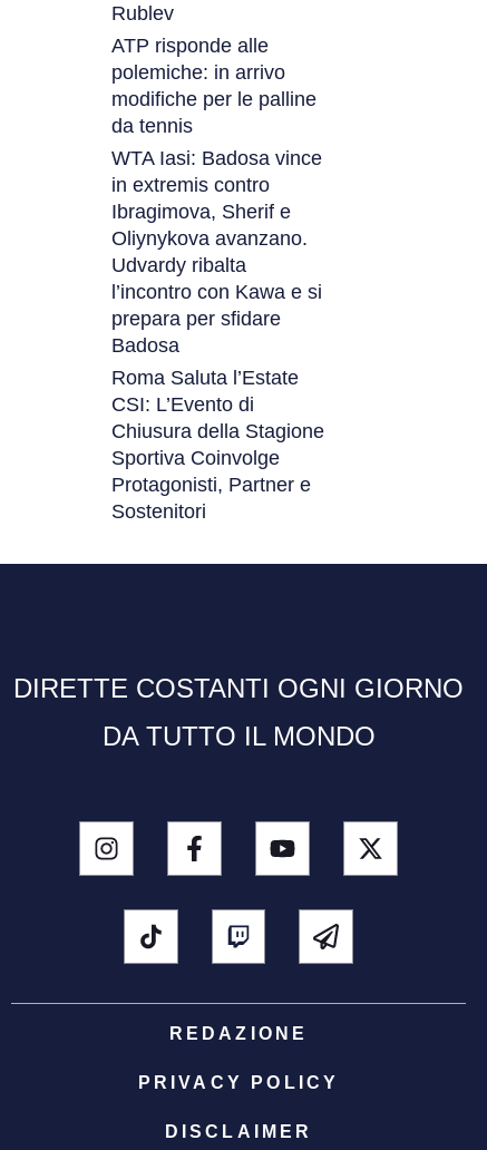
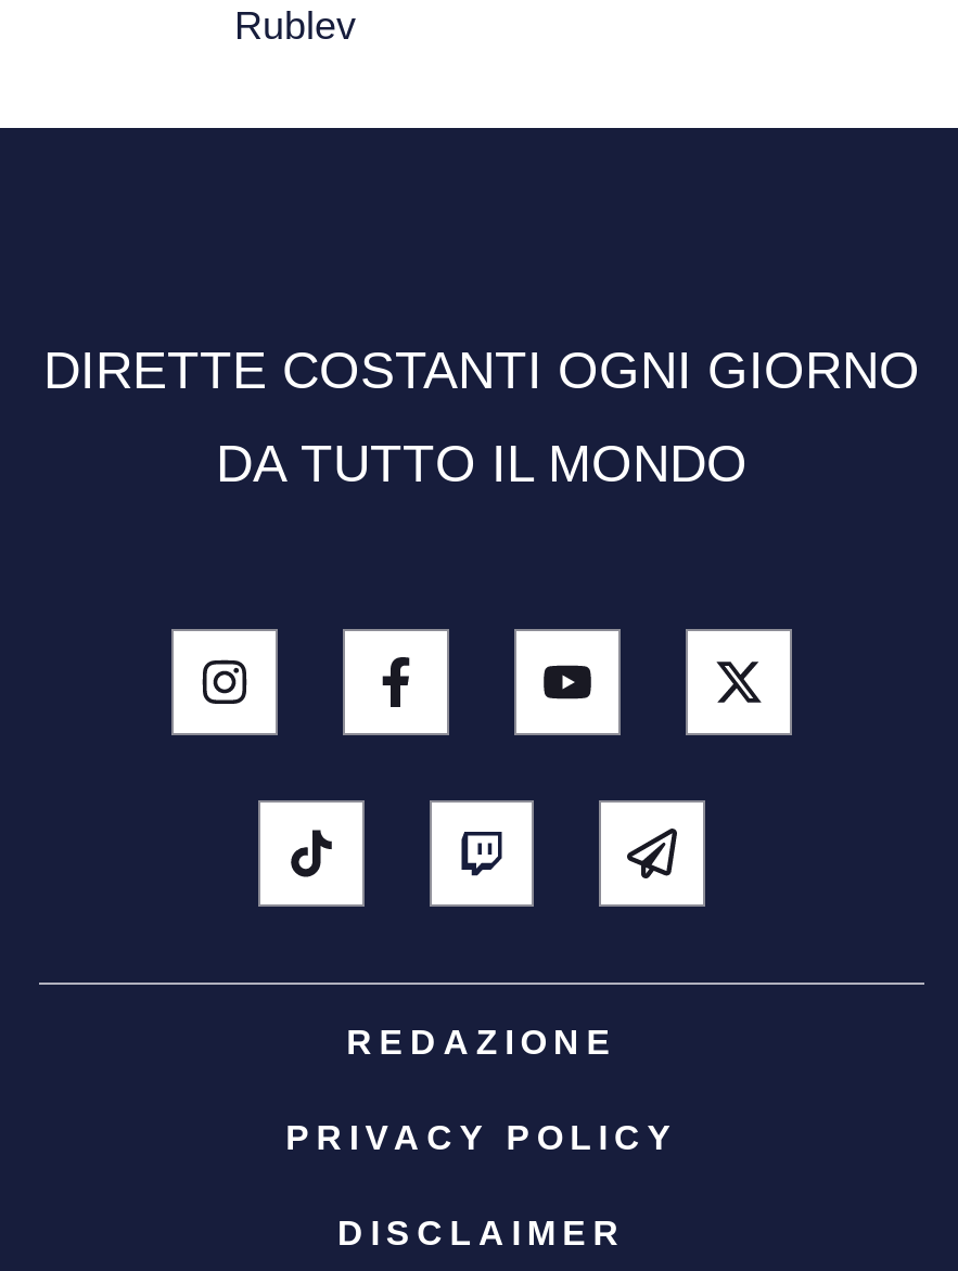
[111,35,324,523] ATP risponde alle | polemiche: in arrivo | modifiche per le palline | da tennis | WTA Iasi: Badosa vince | in extremis contro | Ibragimova, Sherif e | Oliynykova avanzano. | Udvardy ribalta | l’incontro con Kawa e si | prepara per sfidare | Badosa | Roma Saluta l’Estate | CSI: L’Evento di | Chiusura della Stagione | Sportiva Coinvolge | Protagonisti, Partner e | Sostenitori -> none

